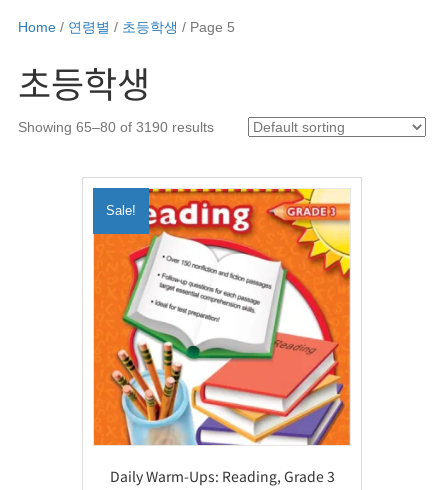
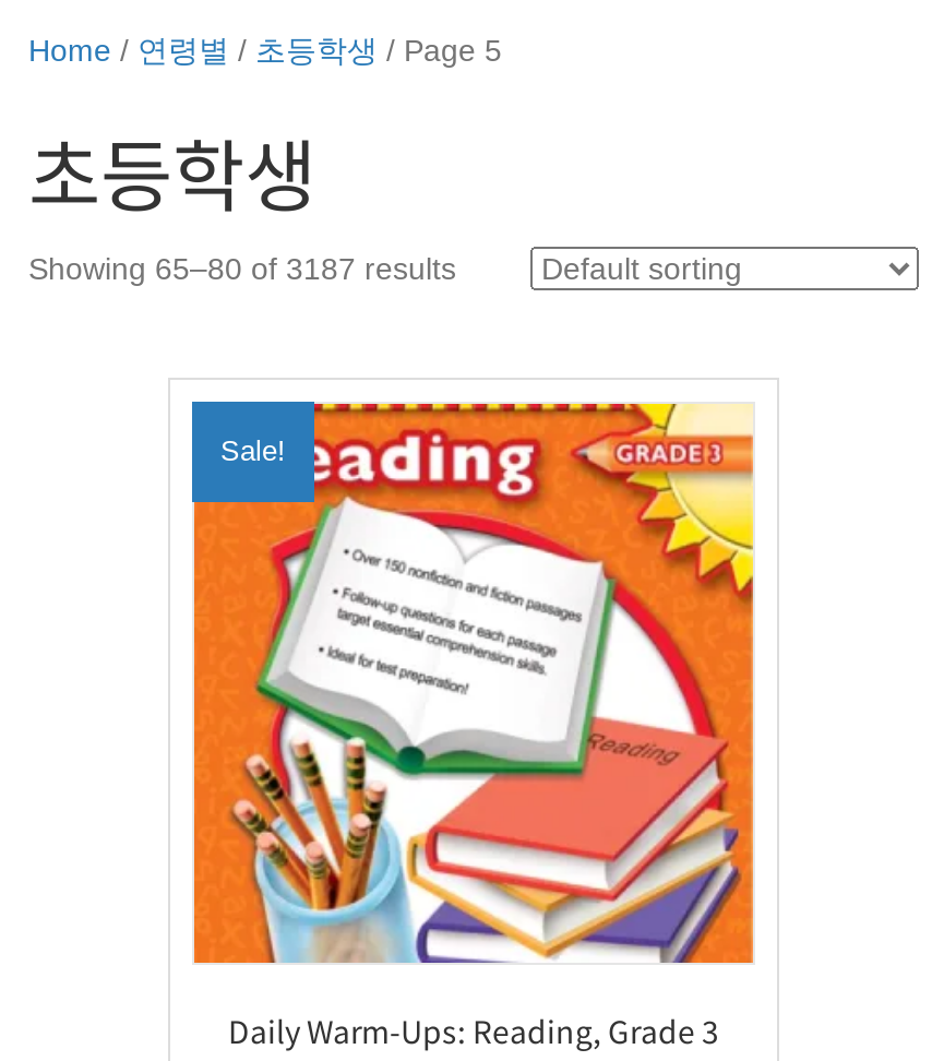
[18,119,214,135] Showing 65–80 of 3190 results -> [28,251,456,286] Showing 65–80 of 3187 results

